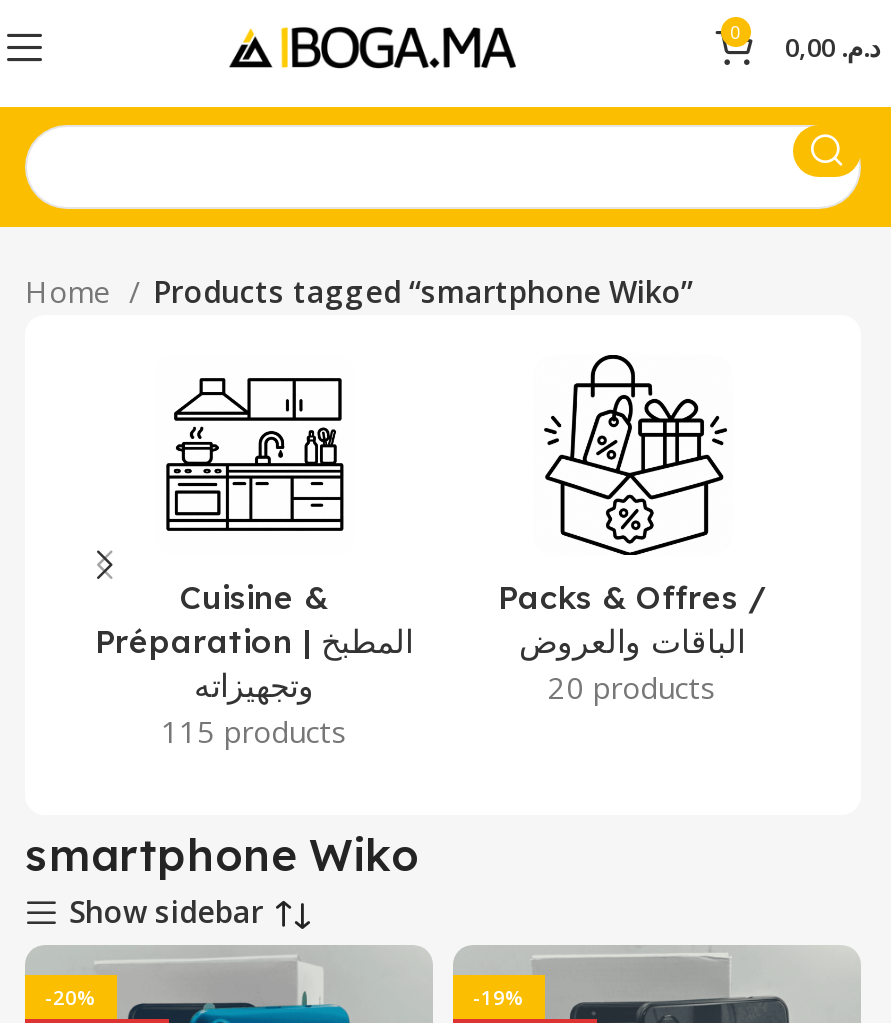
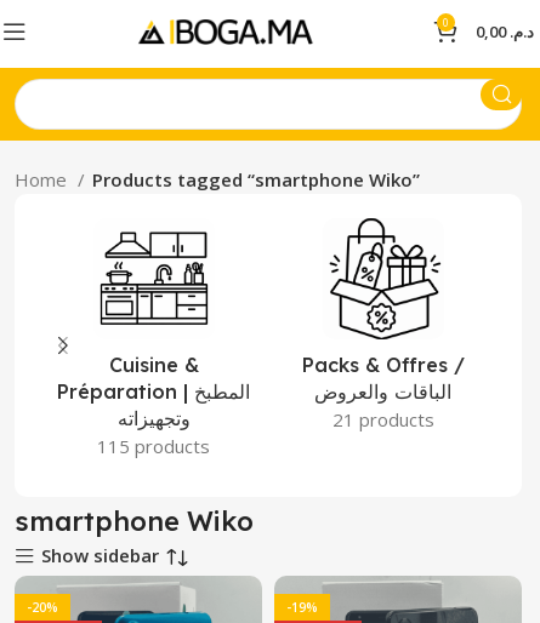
[548,667,716,707] 20 products -> [332,407,434,431] 21 products

